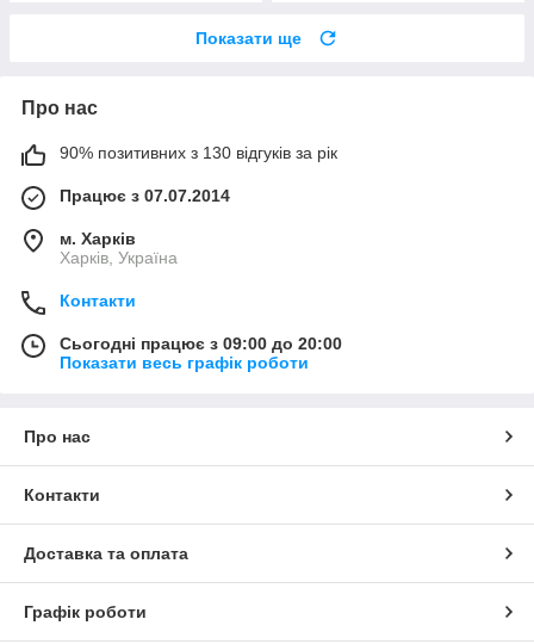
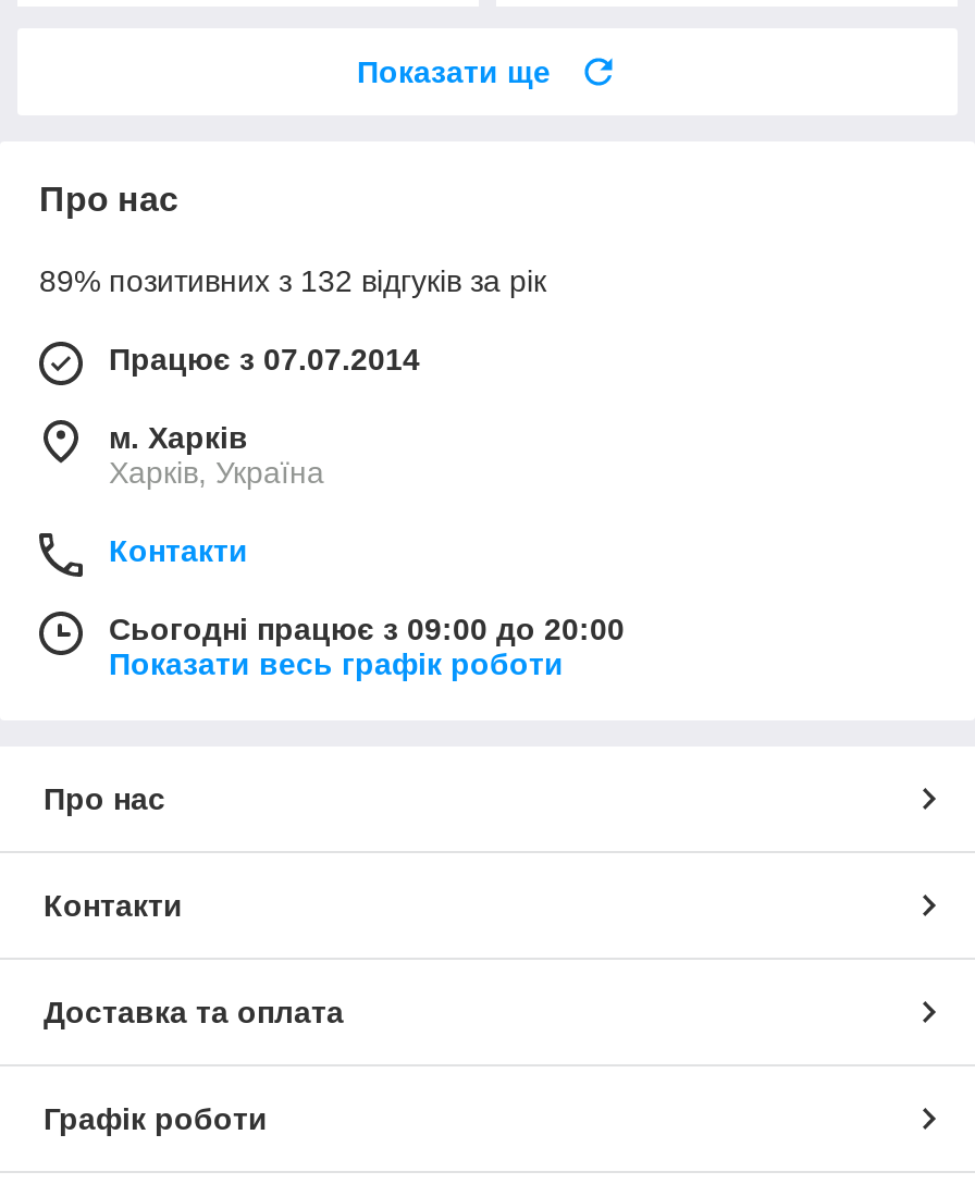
[60,143,337,162] 90% позитивних з 130 відгуків за рік -> [39,263,546,298] 89% позитивних з 132 відгуків за рік

